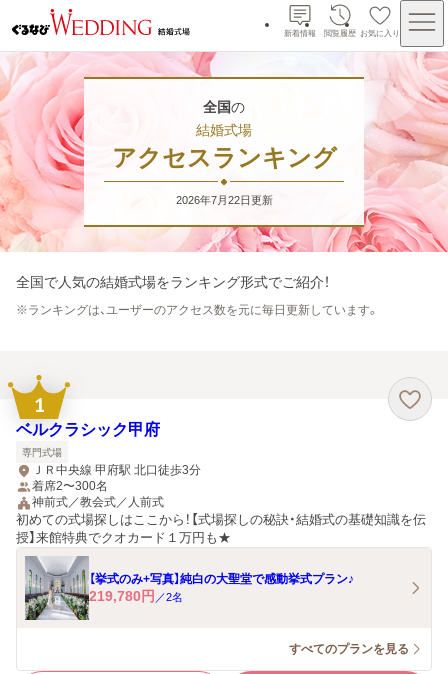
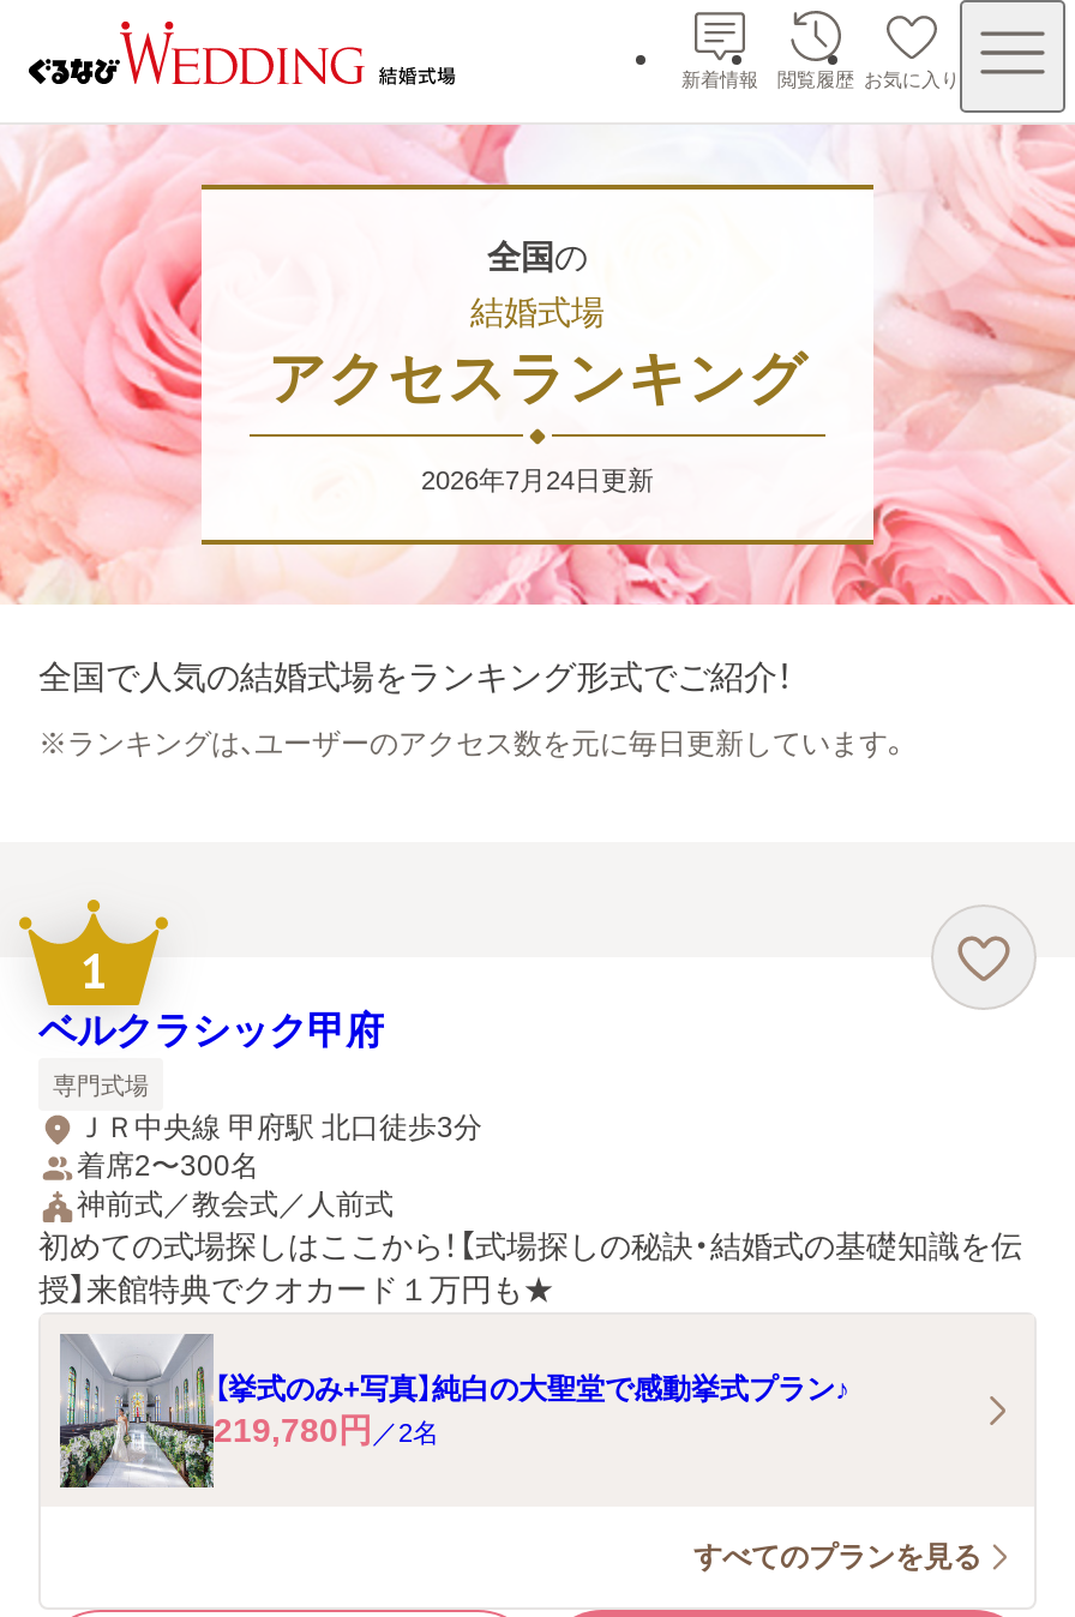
[175,193,272,205] 2026年7月22日更新 -> [421,464,654,493] 2026年7月24日更新

